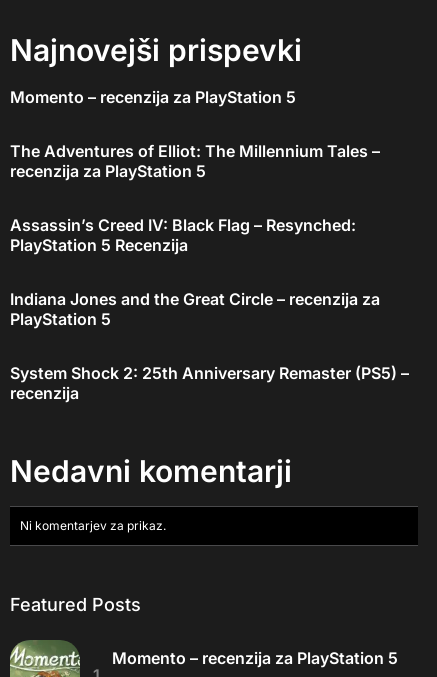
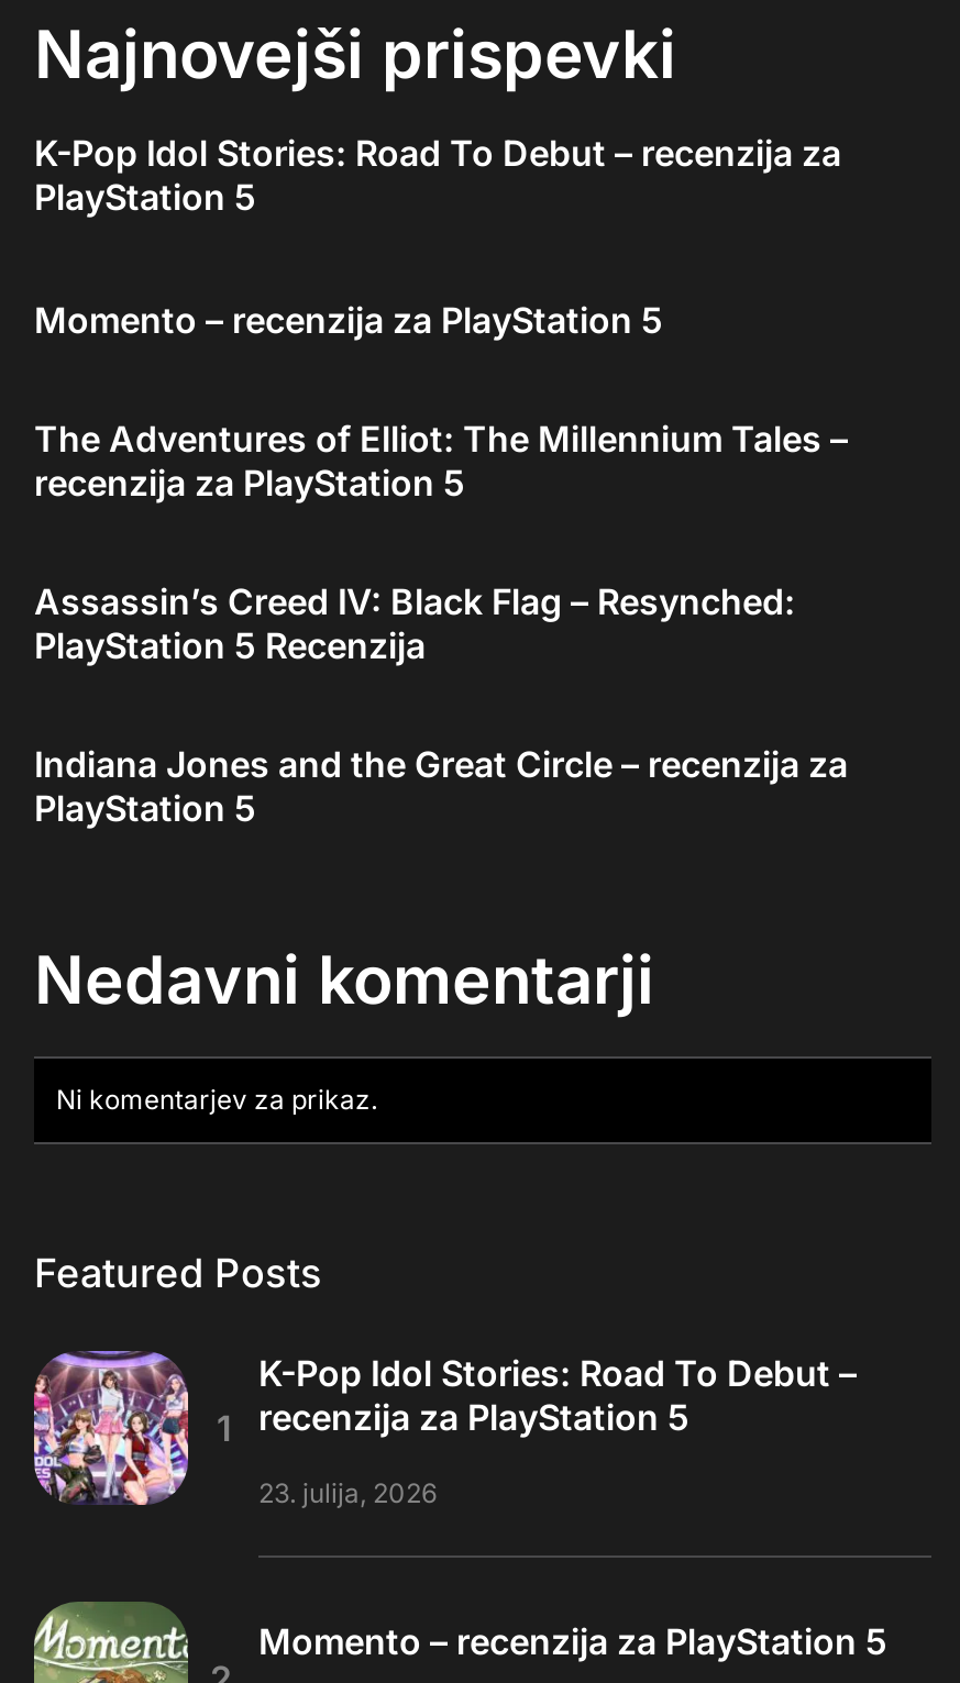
none -> [34,131,841,219] K-Pop Idol Stories: Road To Debut – recenzija za | PlayStation 5
[10,363,409,403] System Shock 2: 25th Anniversary Remaster (PS5) – | recenzija -> none
none -> [32,1349,857,1509] [image] | K-Pop Idol Stories: Road To Debut – | recenzija za PlayStation 5 | 23. julija, 2026

